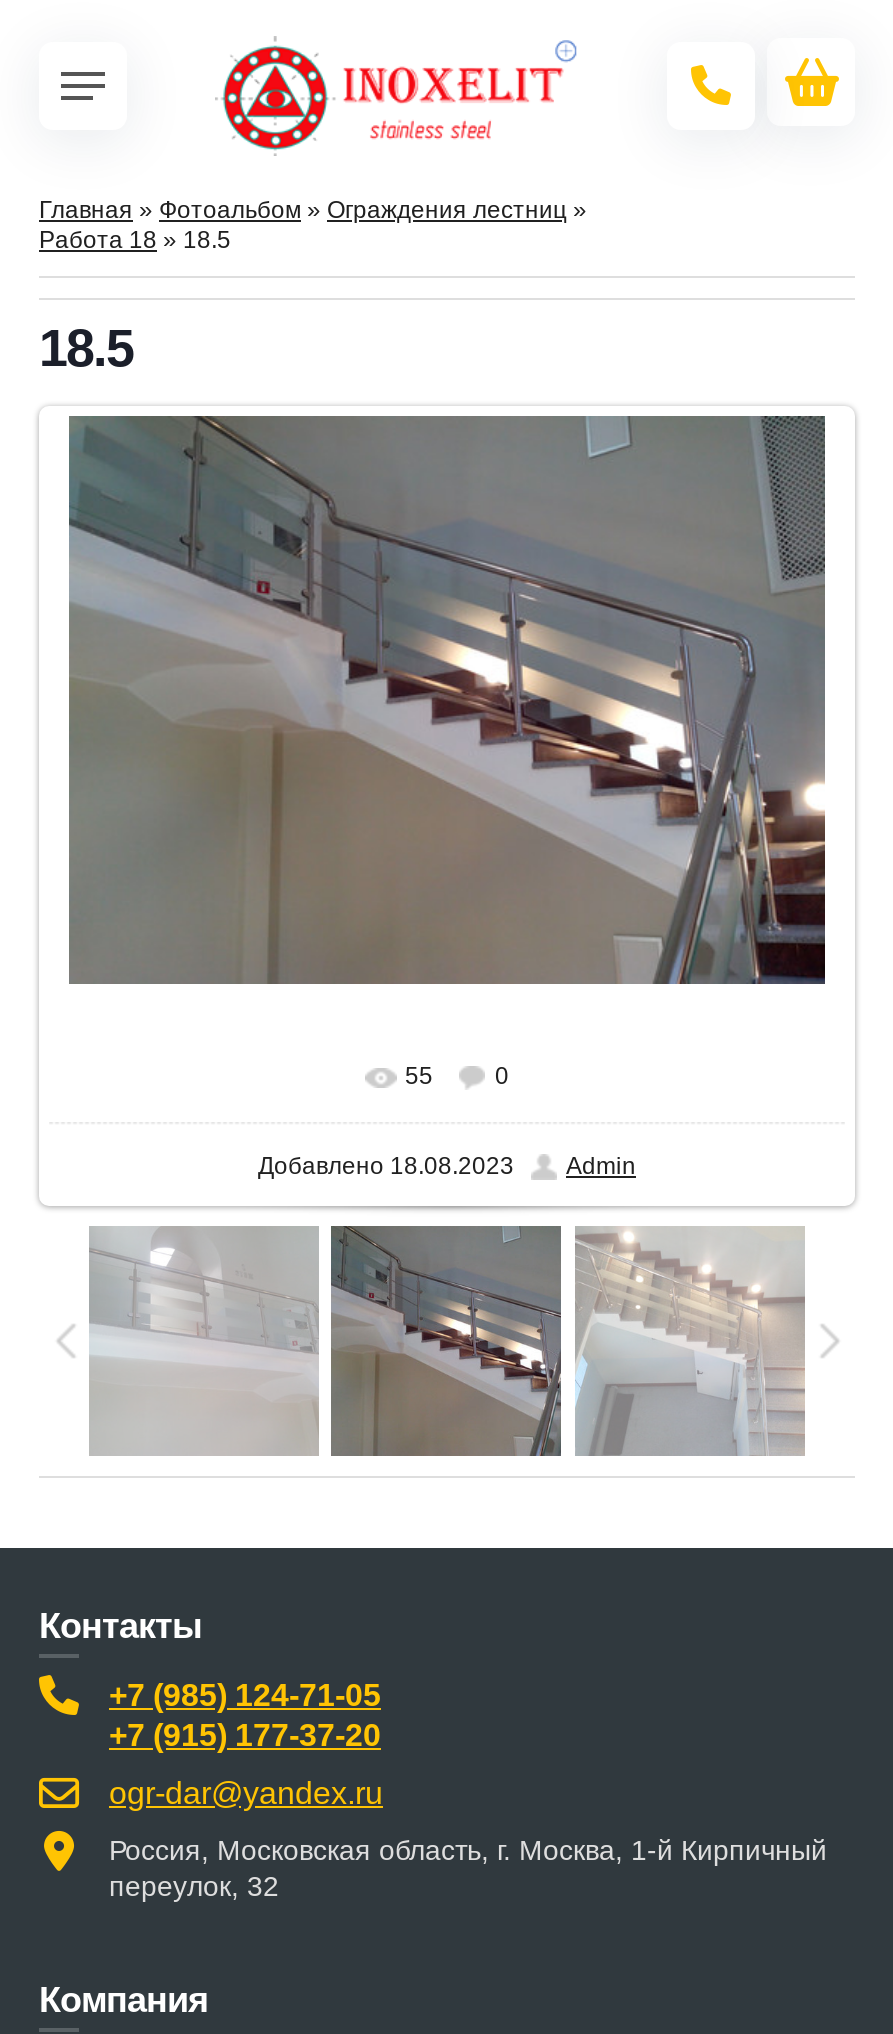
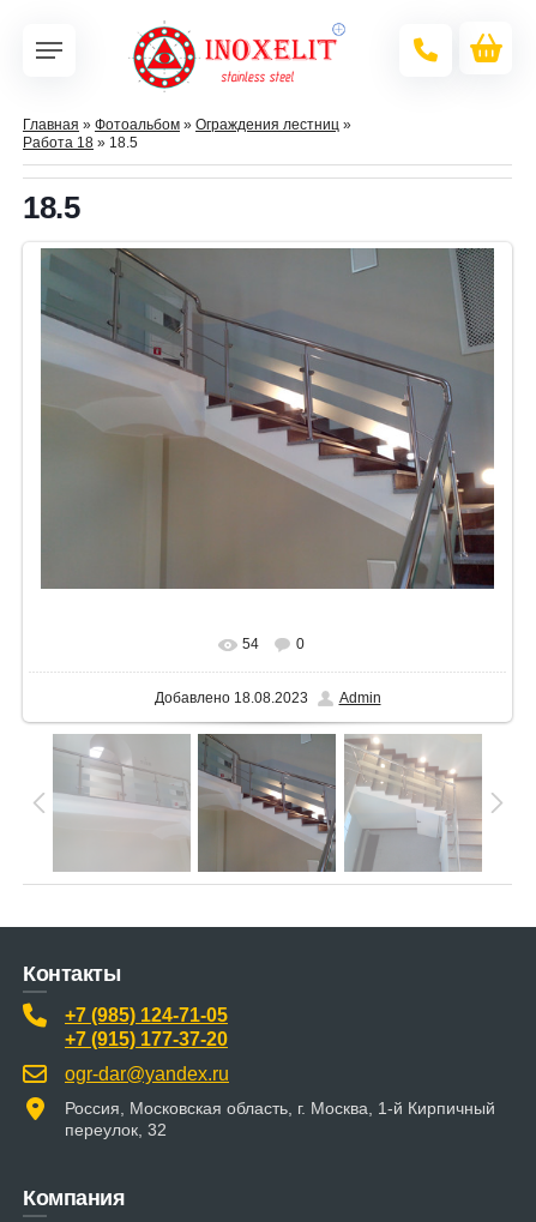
[405,1061,433,1089] 55 -> [242,635,259,652] 54

